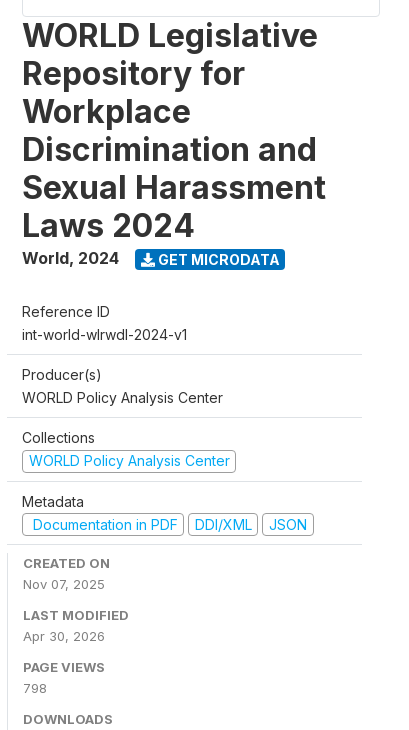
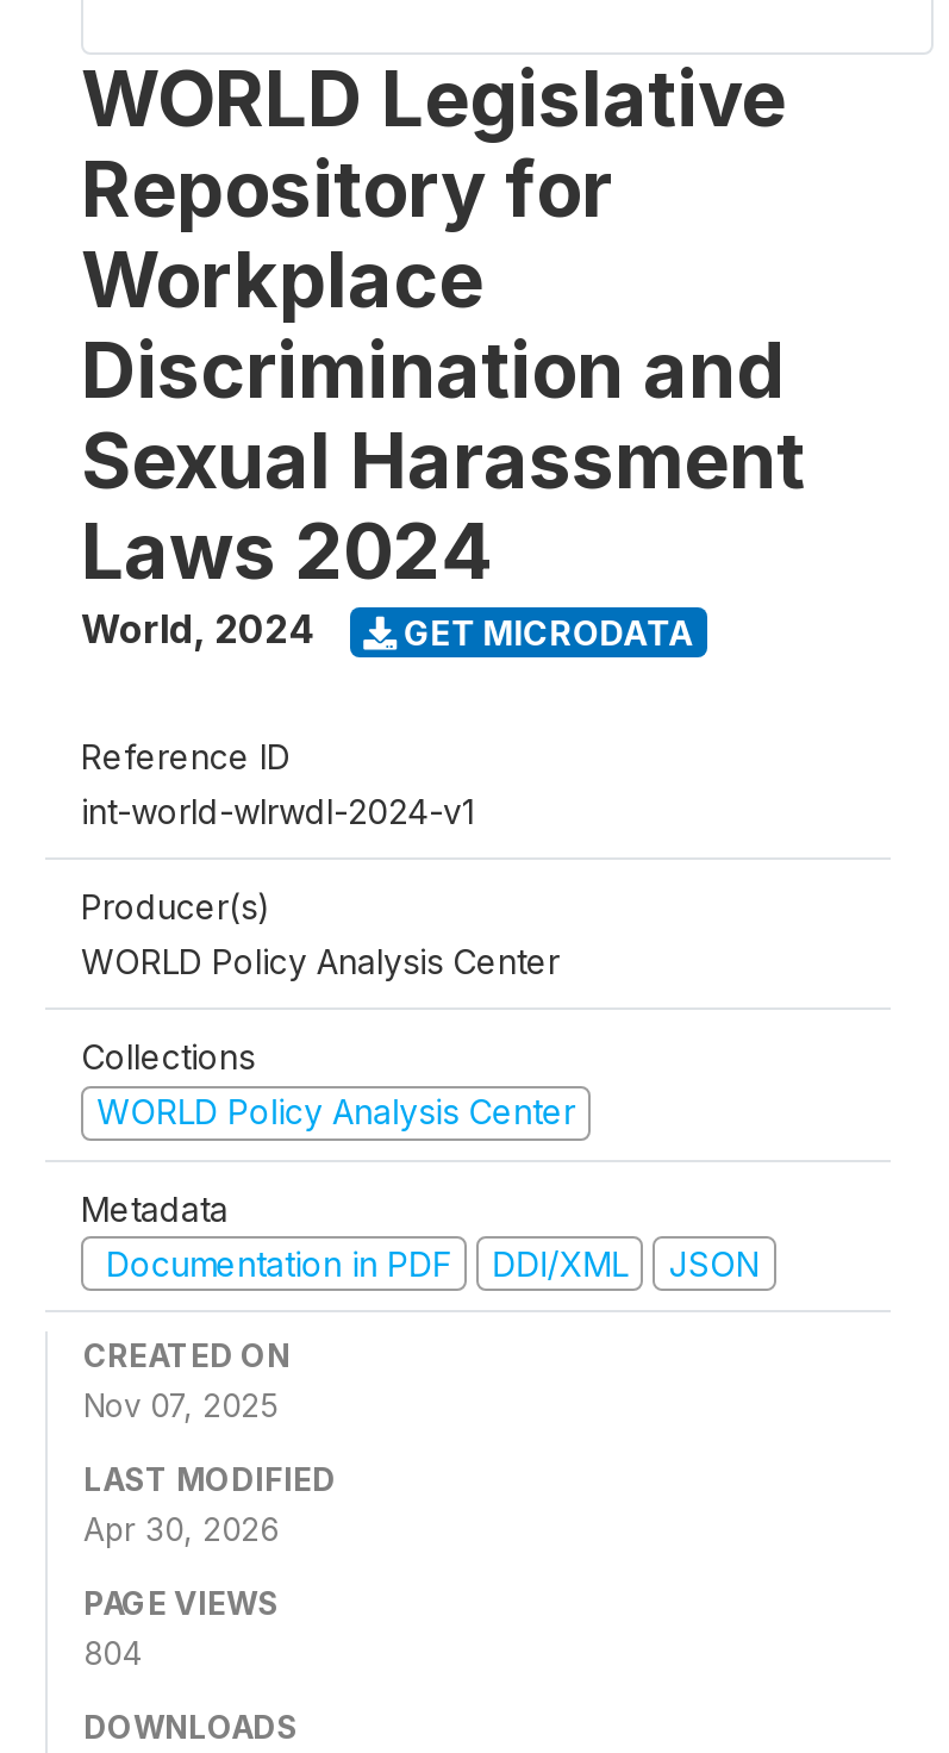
[23,680,47,696] 798 -> [83,1634,141,1672] 804

